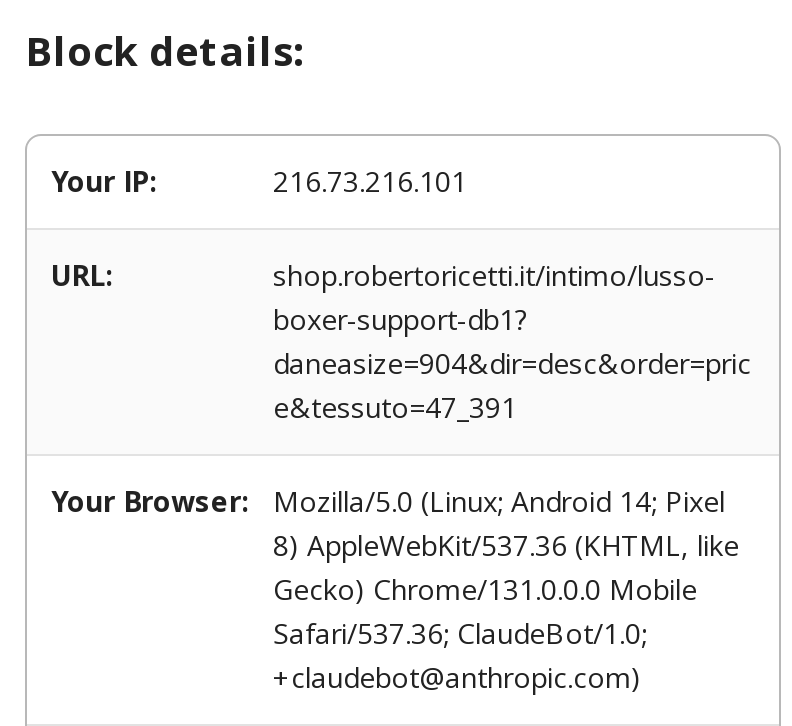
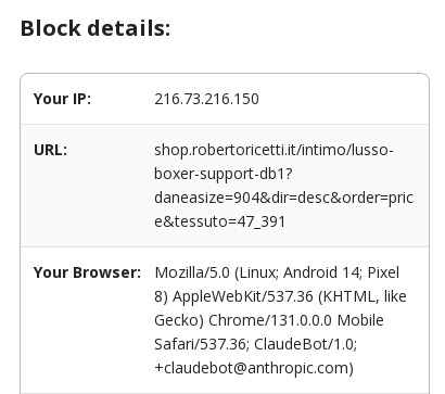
[273,162,467,200] 216.73.216.101 -> [154,88,259,109] 216.73.216.150

